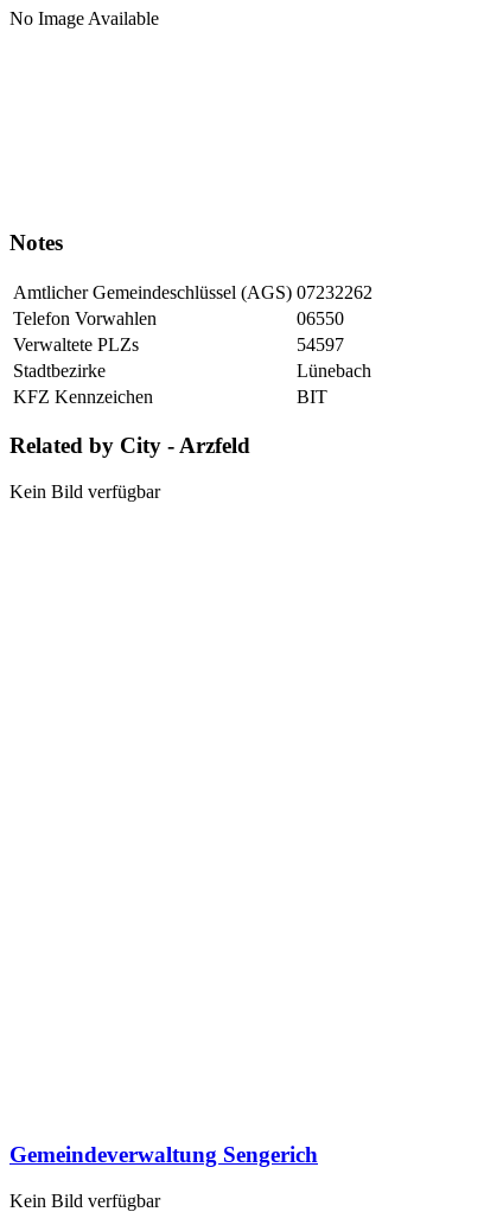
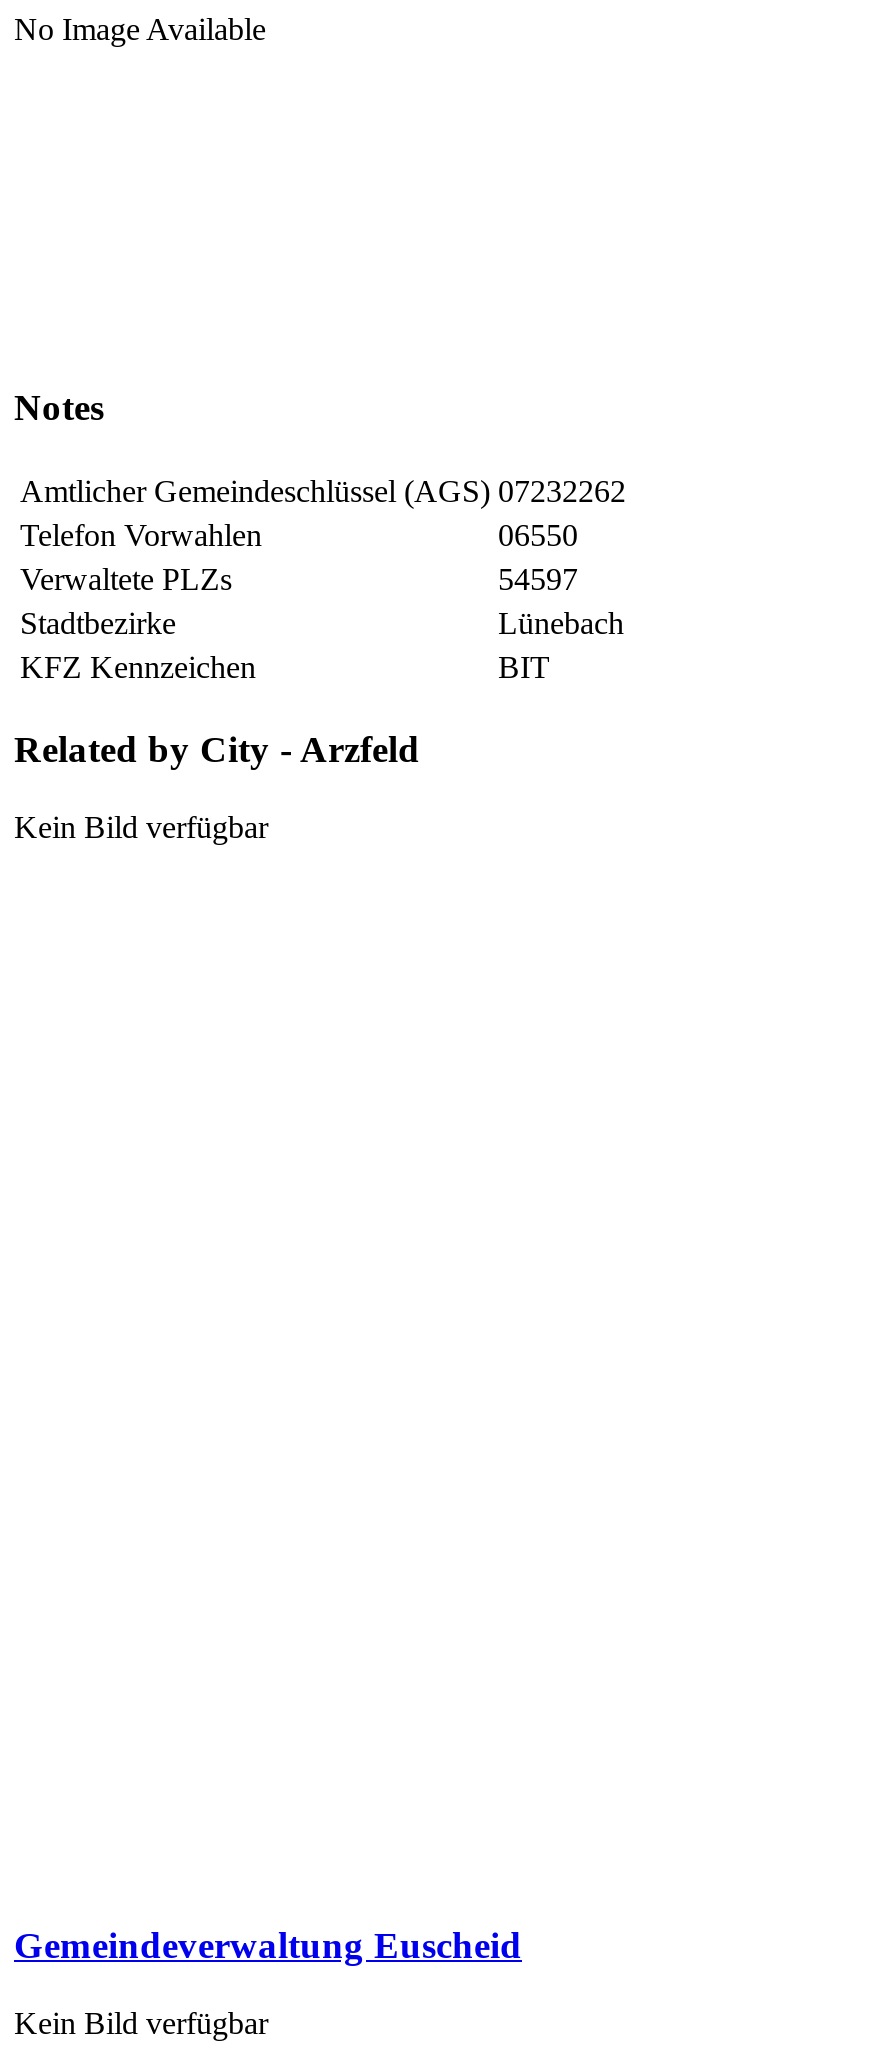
[9,1142,318,1167] Gemeindeverwaltung Sengerich -> [14,1924,522,1966] Gemeindeverwaltung Euscheid

